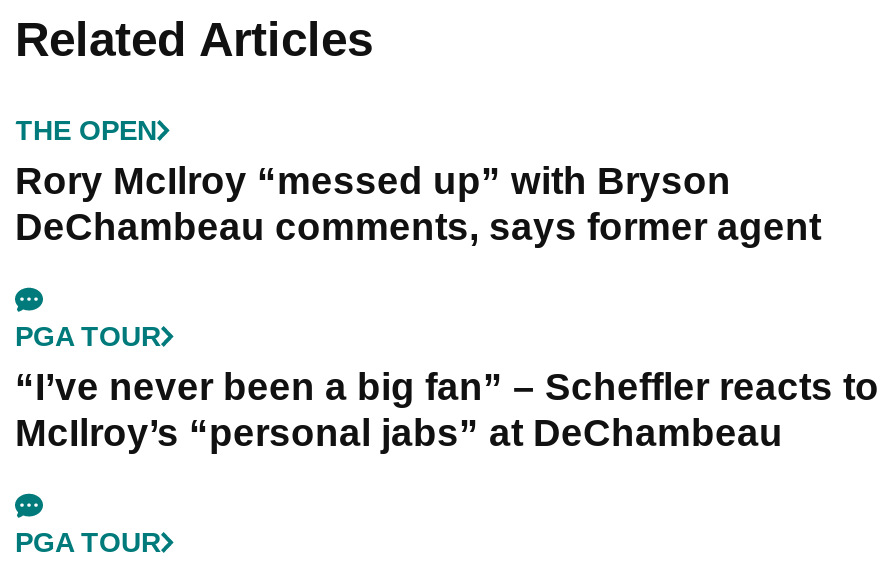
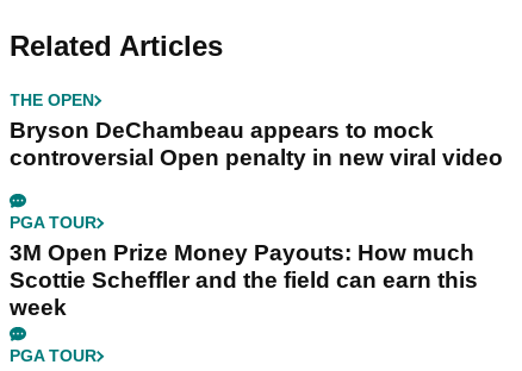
[15,160,821,248] Rory McIlroy “messed up” with Bryson | DeChambeau comments, says former agent -> [10,118,503,171] Bryson DeChambeau appears to mock | controversial Open penalty in new viral video
[15,366,879,454] “I’ve never been a big fan” – Scheffler reacts to | McIlroy’s “personal jabs” at DeChambeau -> [10,241,478,320] 3M Open Prize Money Payouts: How much | Scottie Scheffler and the field can earn this | week

